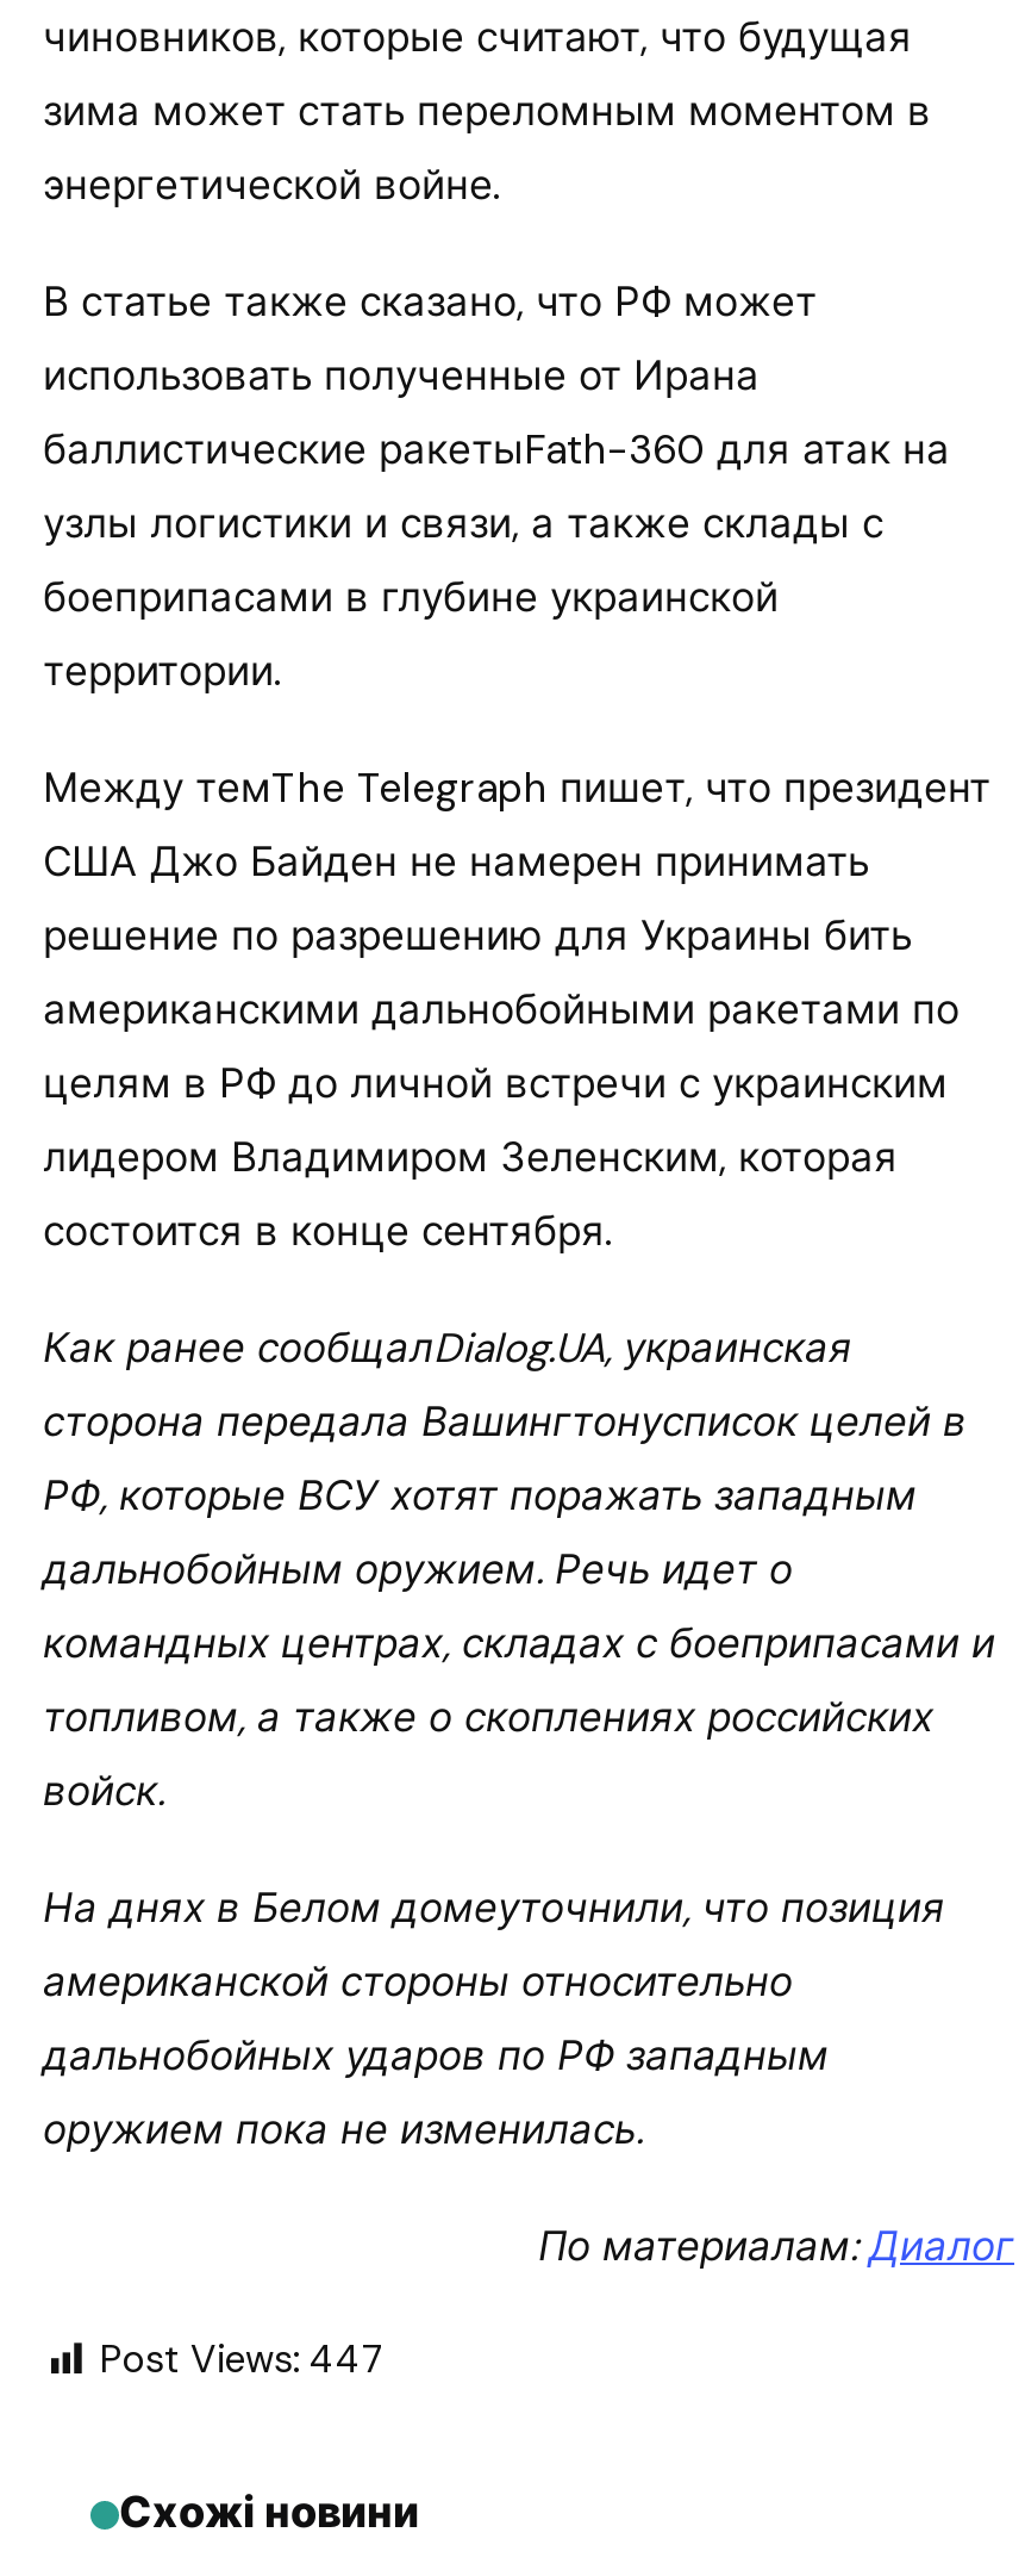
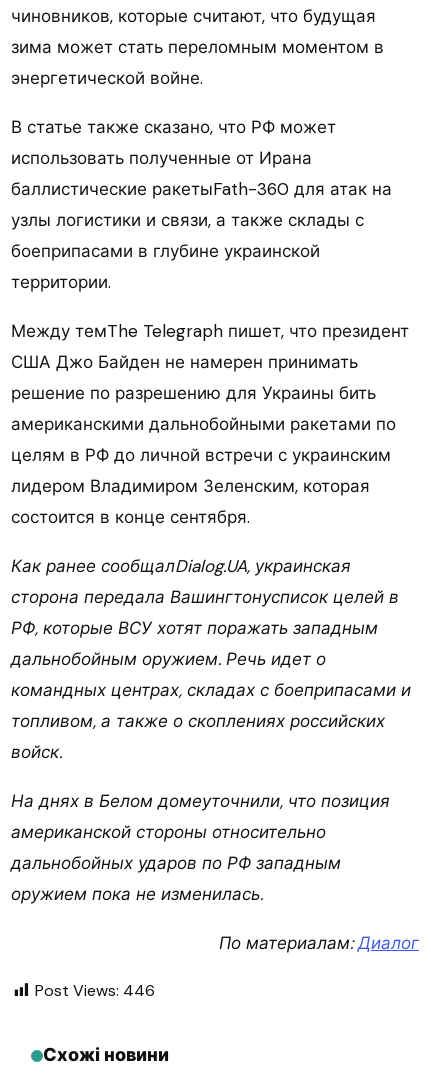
[100,2335,386,2385] Post Views: 447 -> [35,980,155,1001] Post Views: 446

